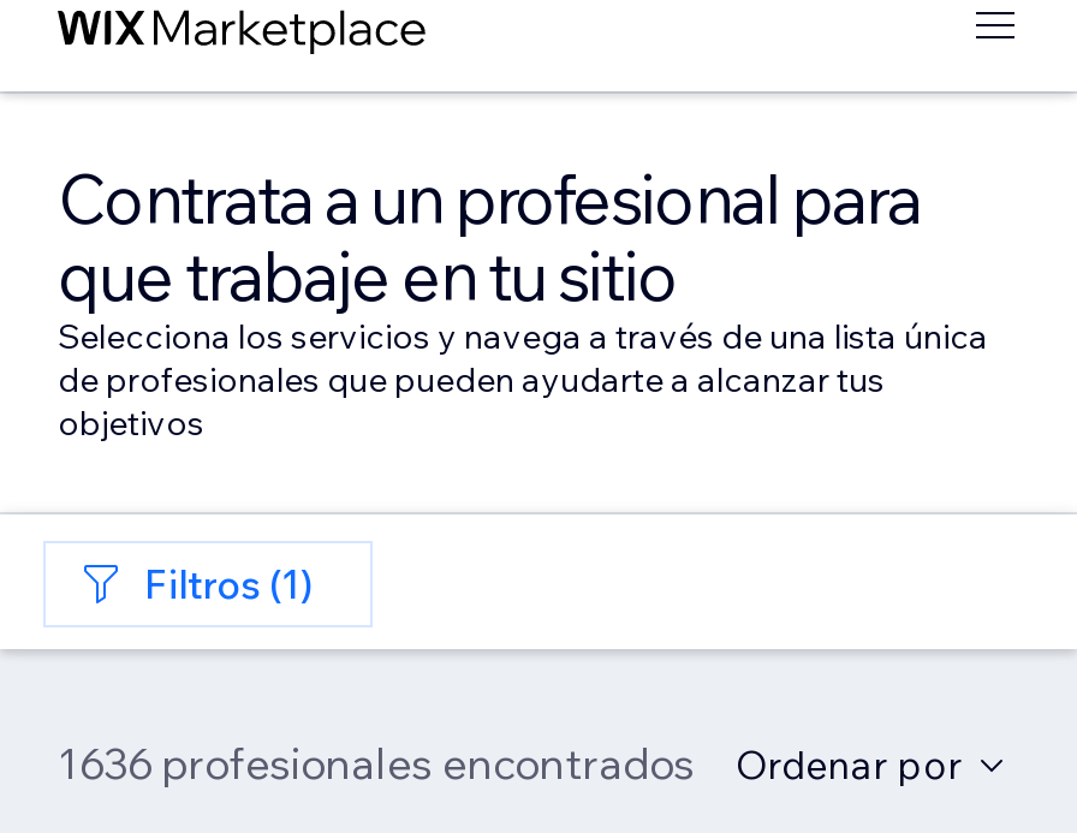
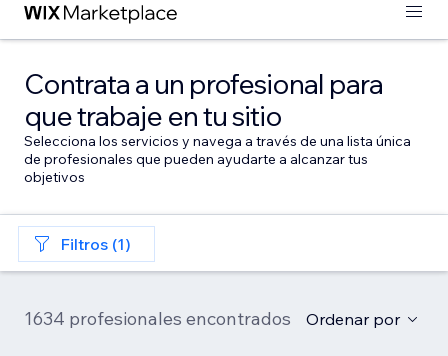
[58,736,695,791] 1636 profesionales encontrados -> [24,307,291,330] 1634 profesionales encontrados

